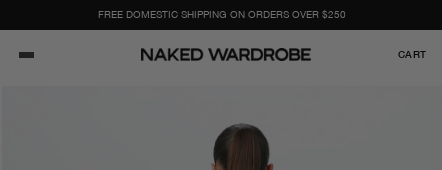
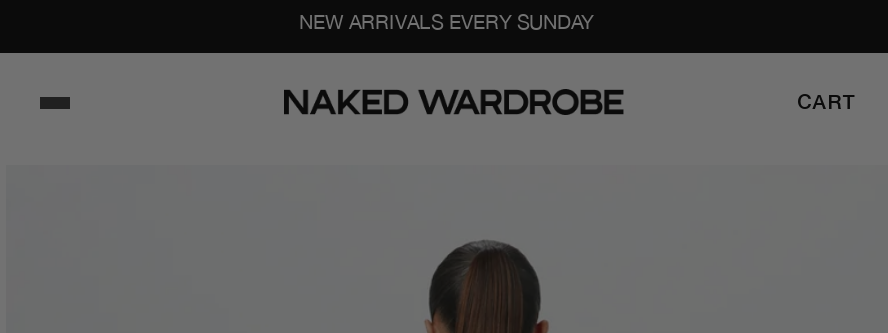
[98,8,346,20] FREE DOMESTIC SHIPPING ON ORDERS OVER $250 -> [299,9,593,33] NEW ARRIVALS EVERY SUNDAY

